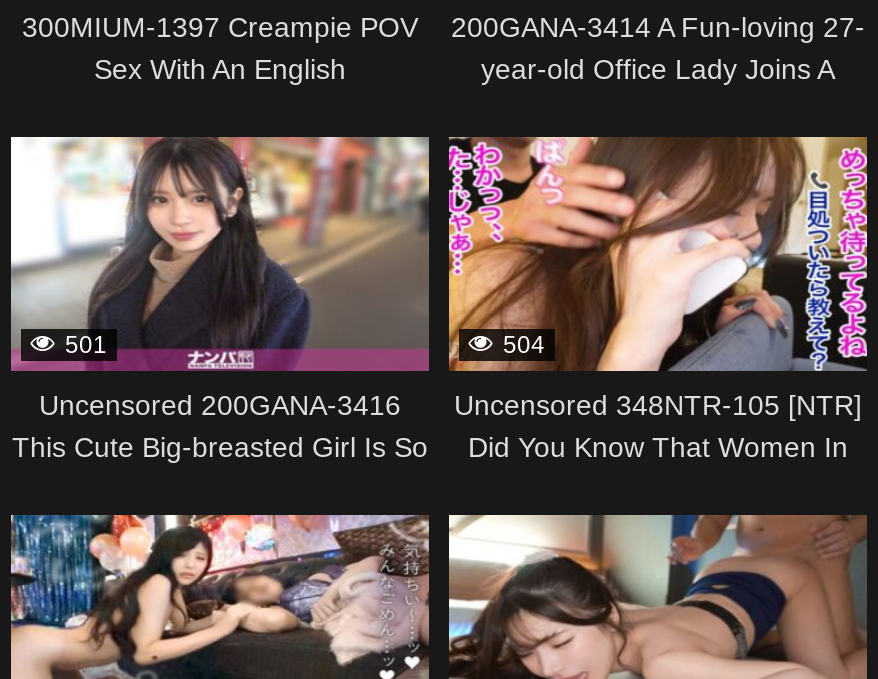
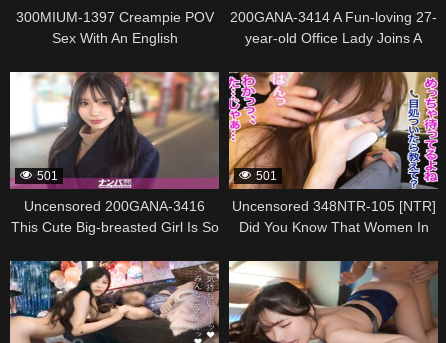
[497,331,545,359] 504 -> [253,169,277,183] 501

